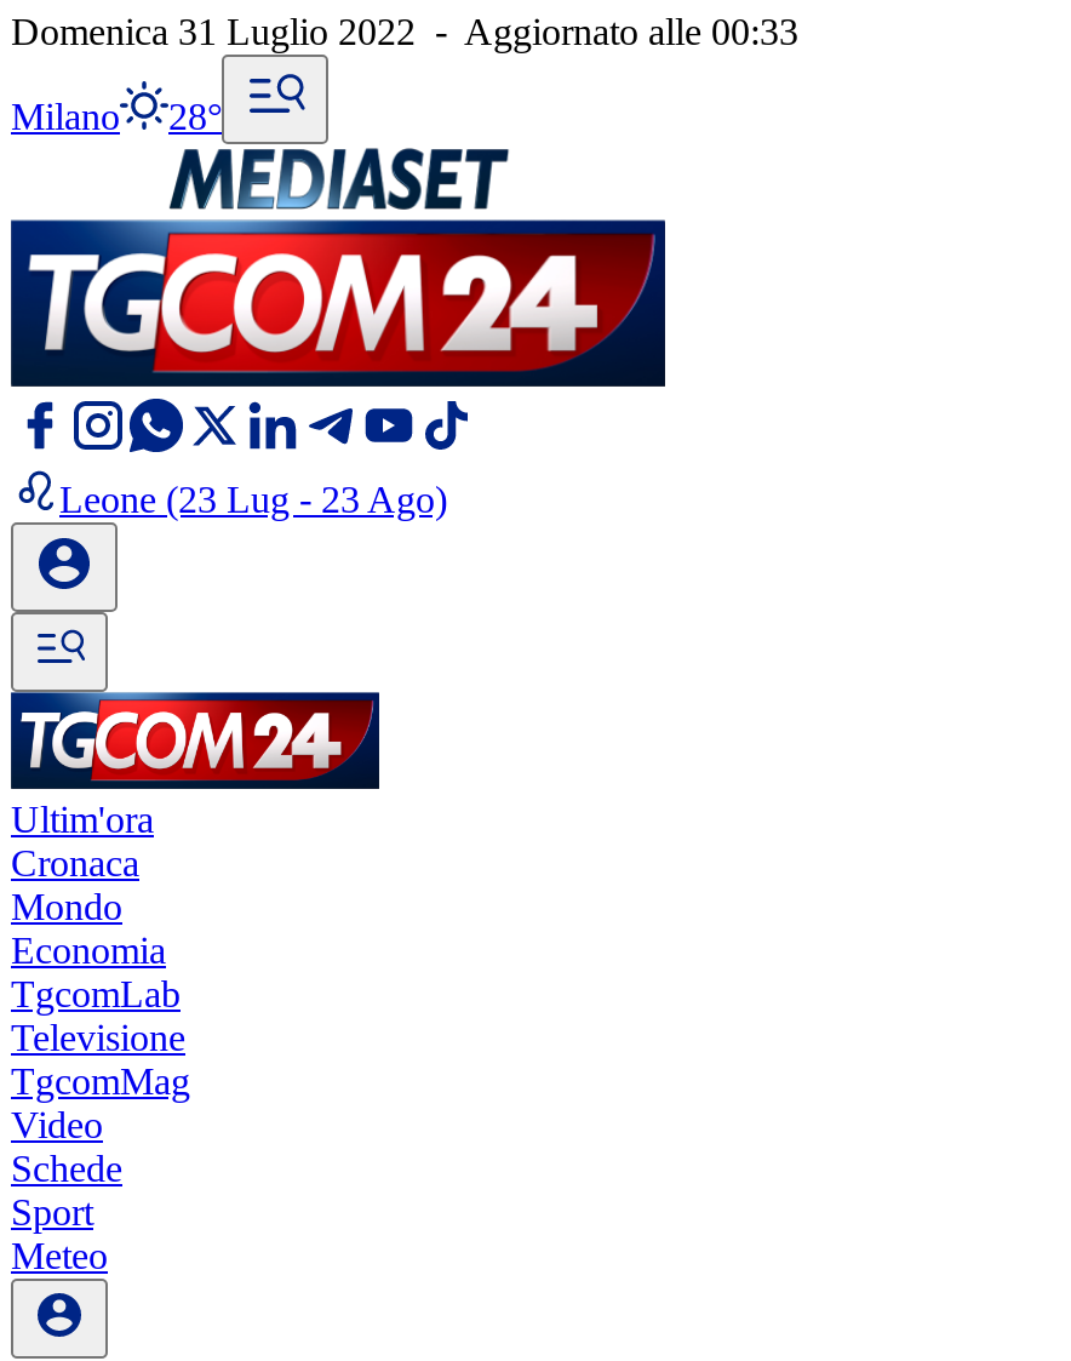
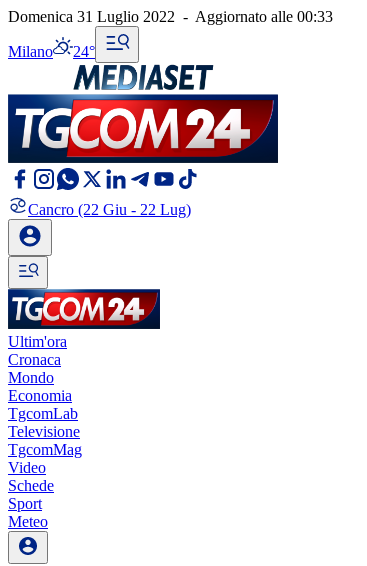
[11,96,222,137] Milano 28° -> [8,43,95,60] Milano 24°
[59,479,447,520] Leone (23 Lug - 23 Ago) -> [28,201,191,218] Cancro (22 Giu - 22 Lug)

